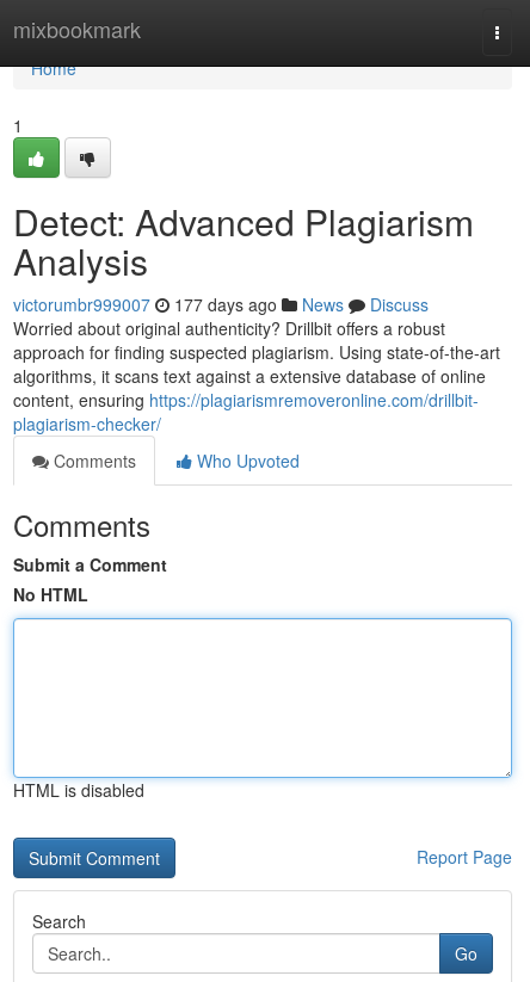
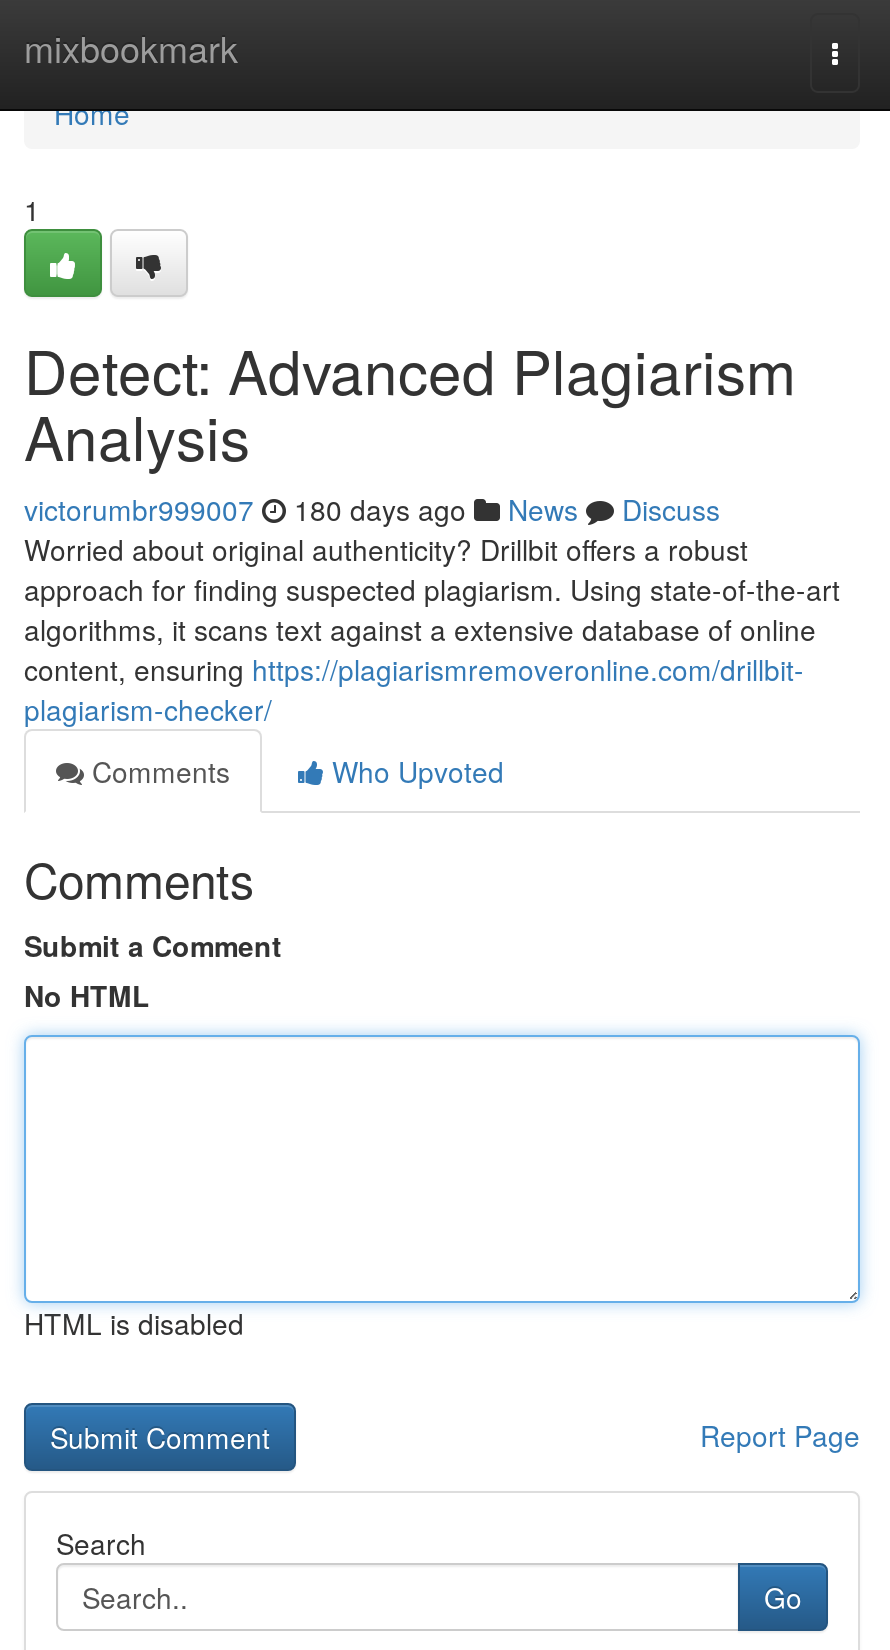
[13,292,429,316] victorumbr999007 177 days ago News Discuss -> [24,489,720,529] victorumbr999007 180 days ago News Discuss

